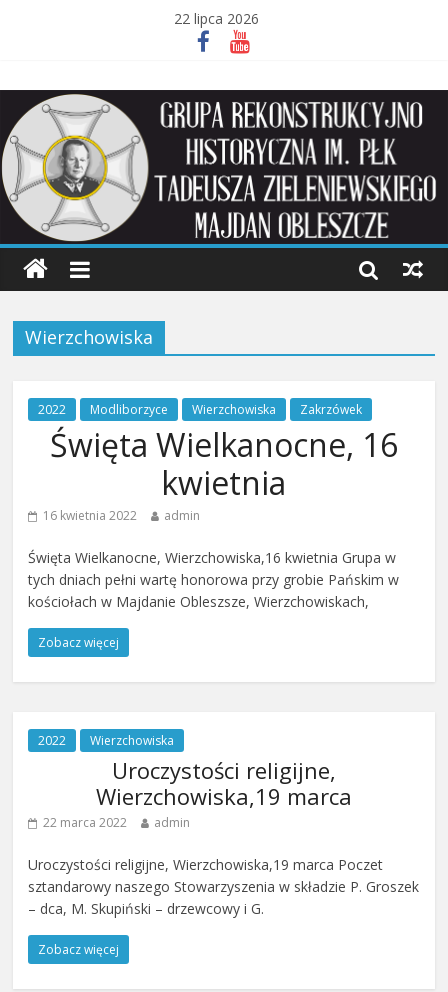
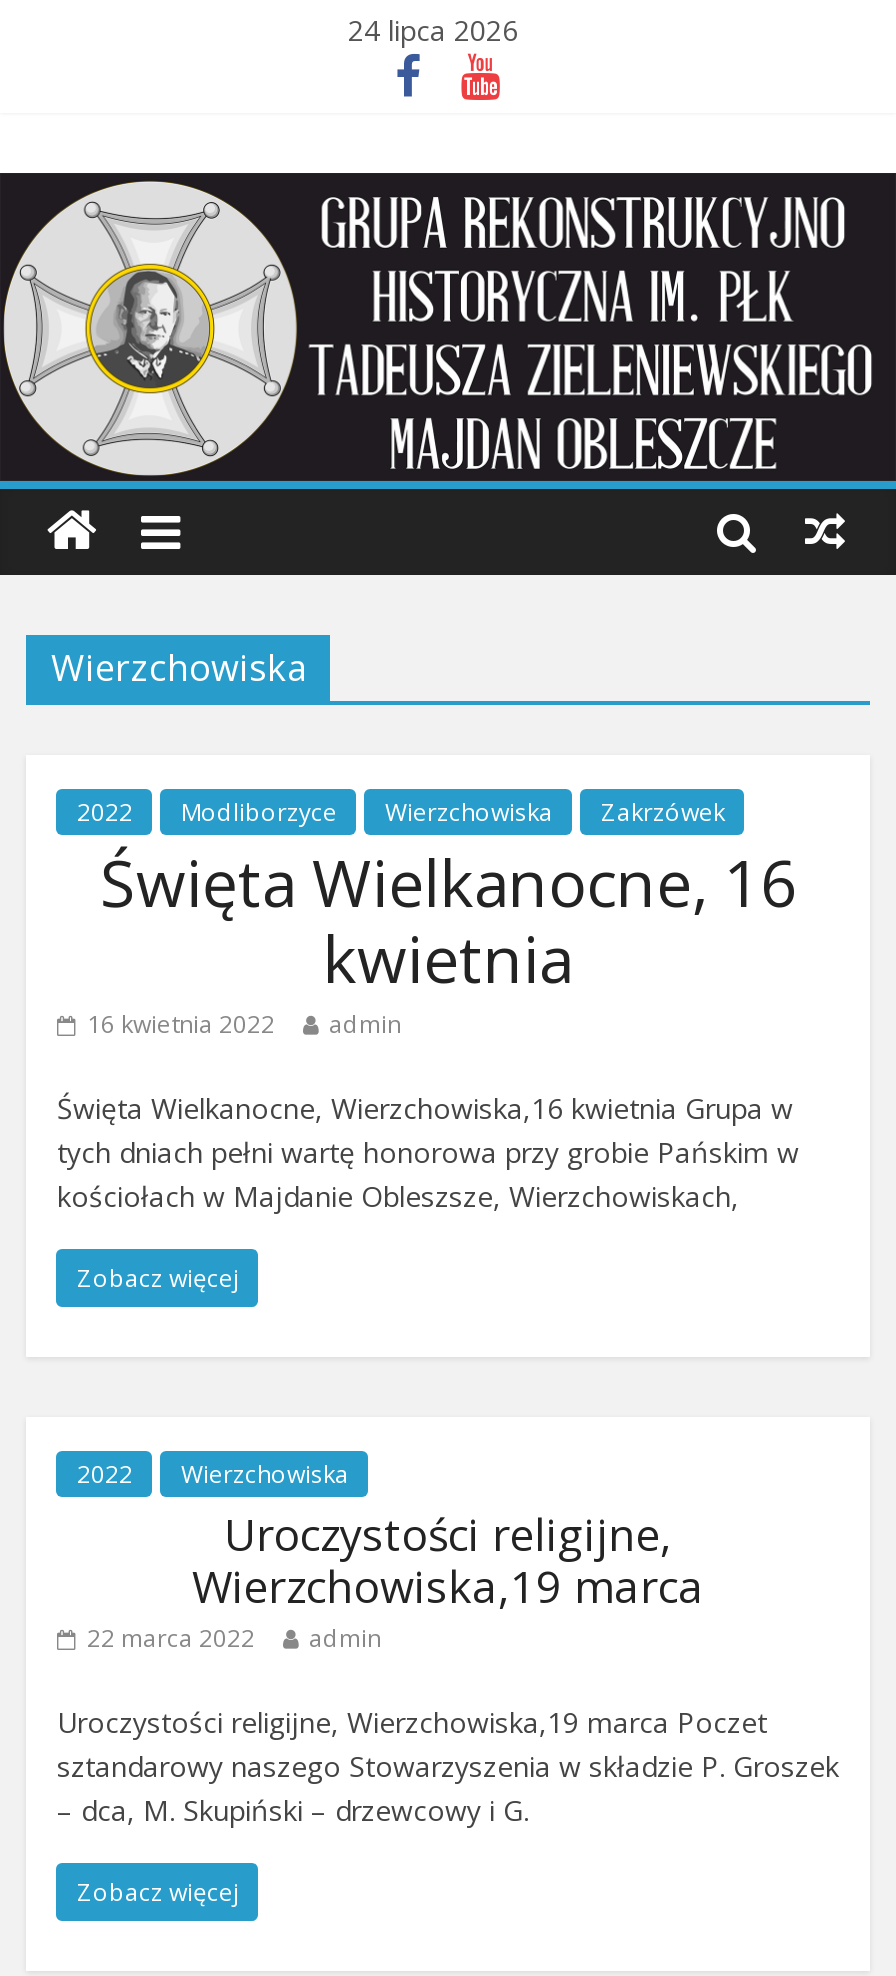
[174,9,259,28] 22 lipca 2026 -> [348,11,518,49] 24 lipca 2026

